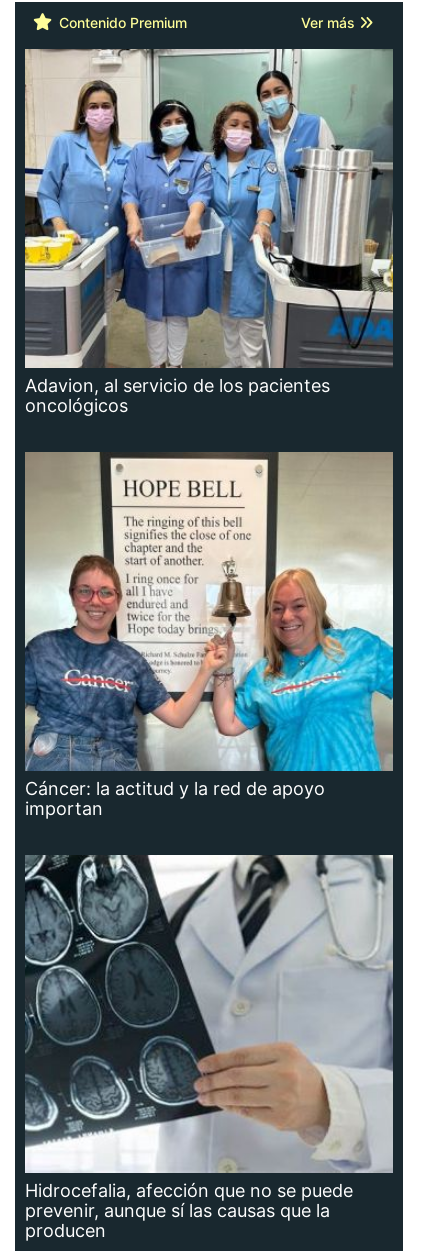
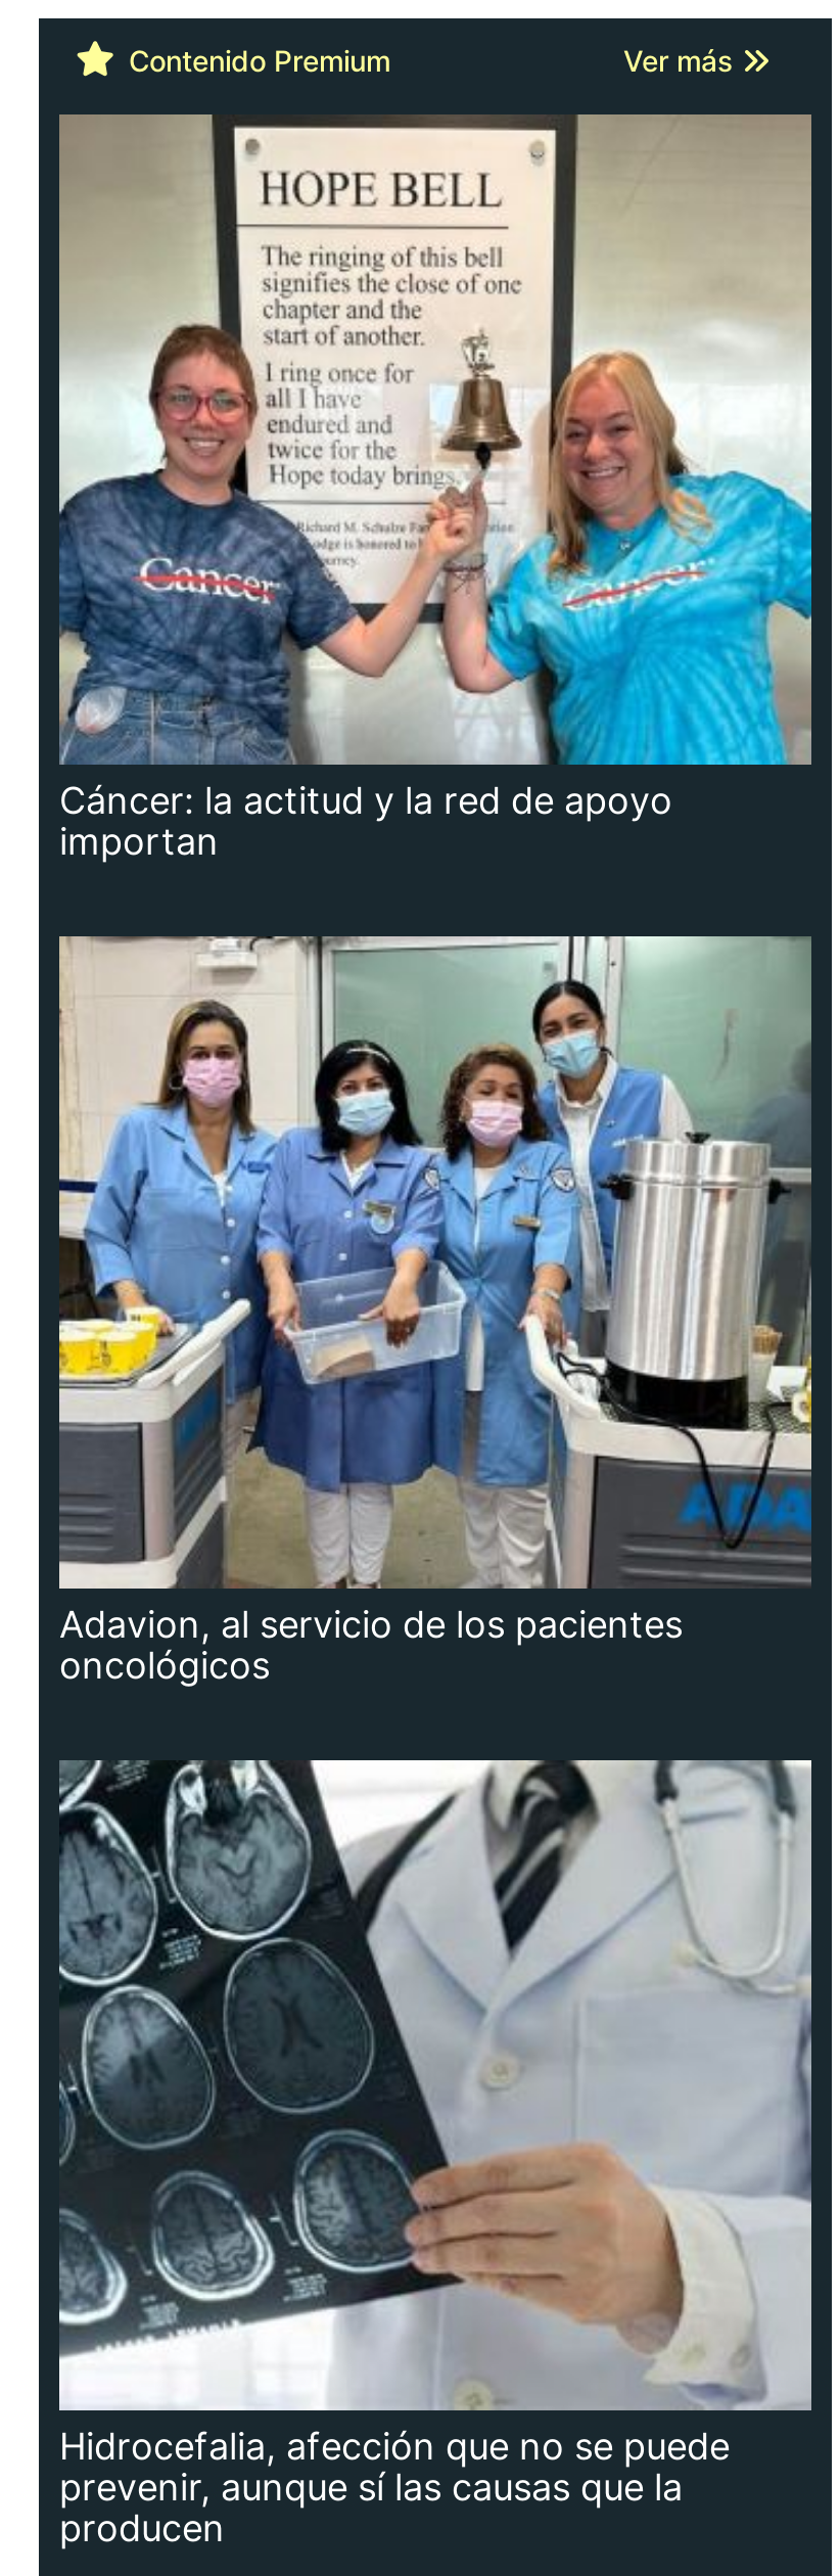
moved [23,47,395,416] -> [55,932,815,1686]: [image] | Adavion, al servicio de los pacientes | oncológicos
moved [24,452,394,819] -> [57,112,813,863]: [image] | Cáncer: la actitud y la red de apoyo | importan

